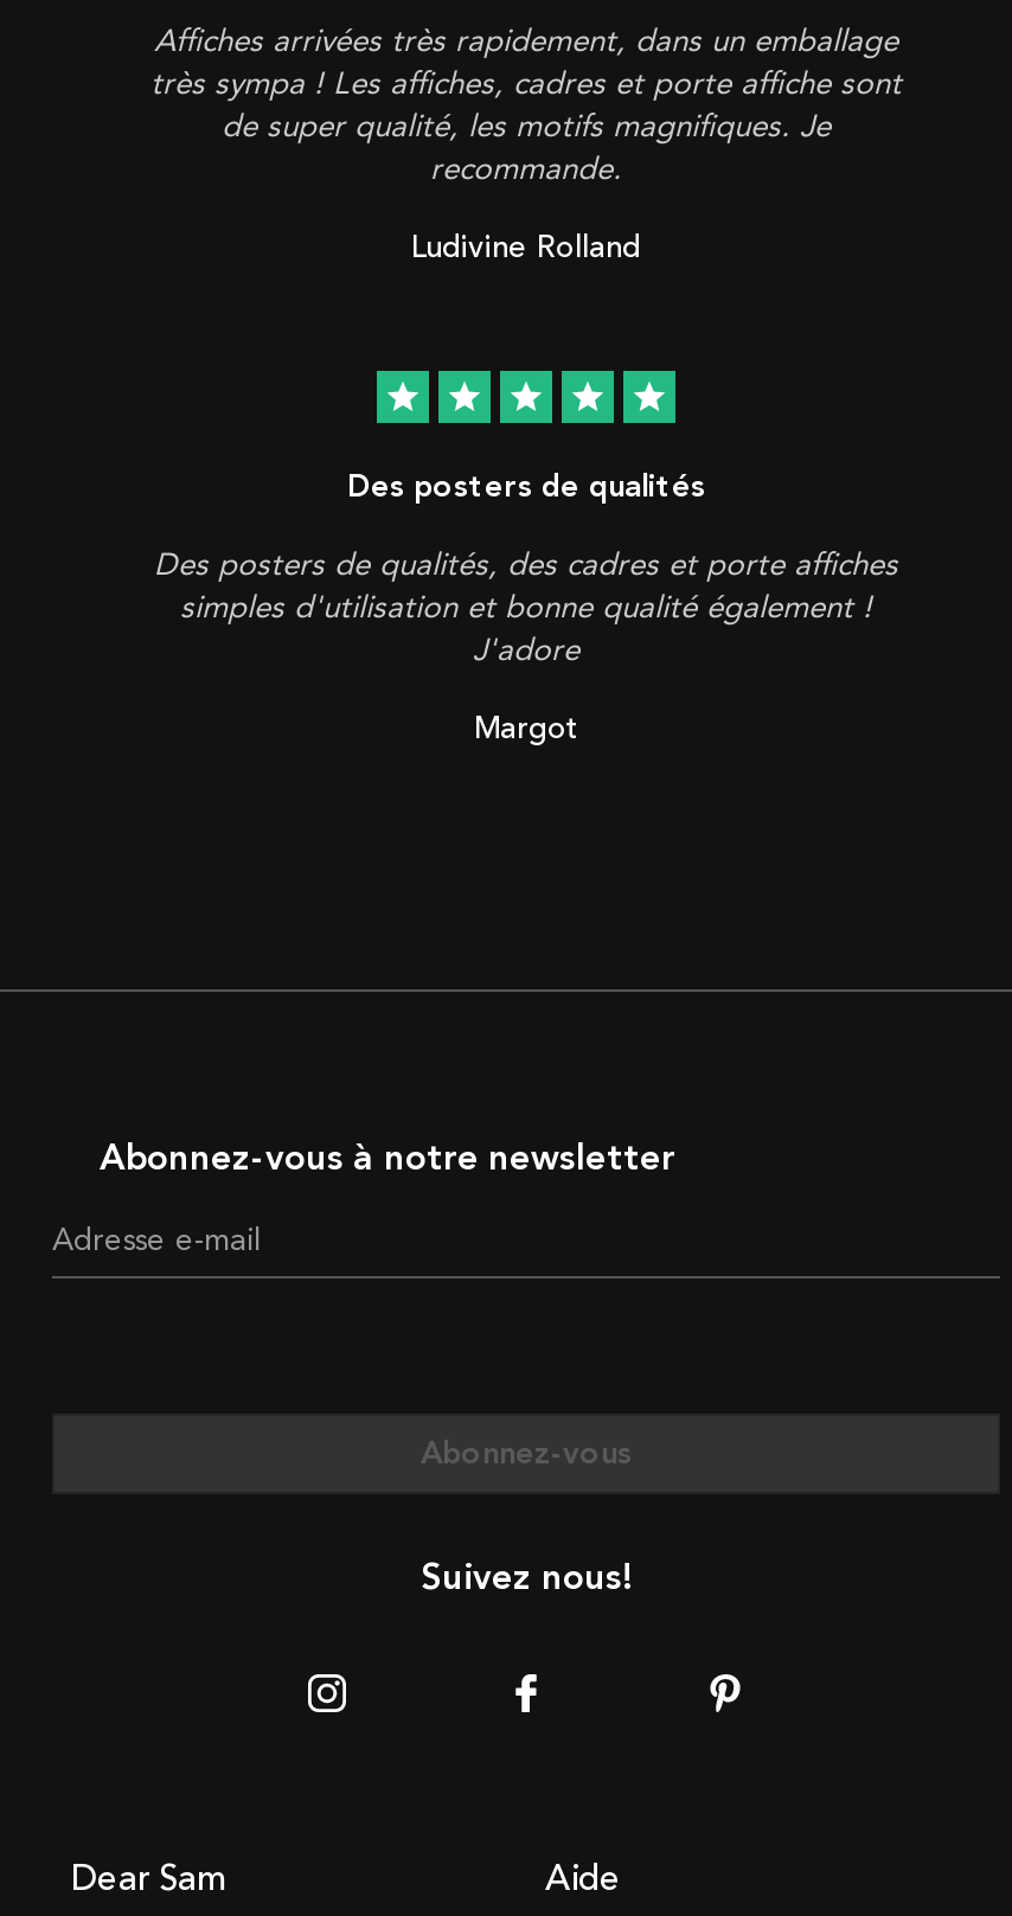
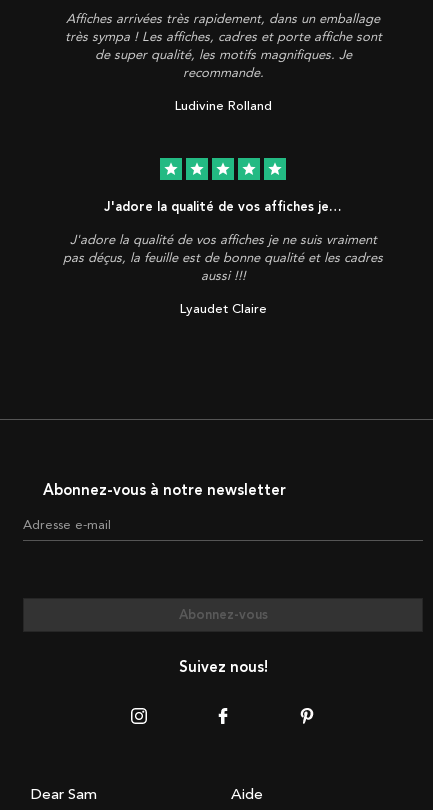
[347,468,705,503] Des posters de qualités -> [104,199,342,214] J'adore la qualité de vos affiches je…
[154,546,898,667] Des posters de qualités, des cadres et porte affiches | simples d'utilisation et bonne qualité également ! | J'adore -> [63,232,383,283] J'adore la qualité de vos affiches je ne suis vraiment | pas déçus, la feuille est de bonne qualité et les cadres | aussi !!!
[474,710,578,747] Margot -> [179,301,266,317] Lyaudet Claire

